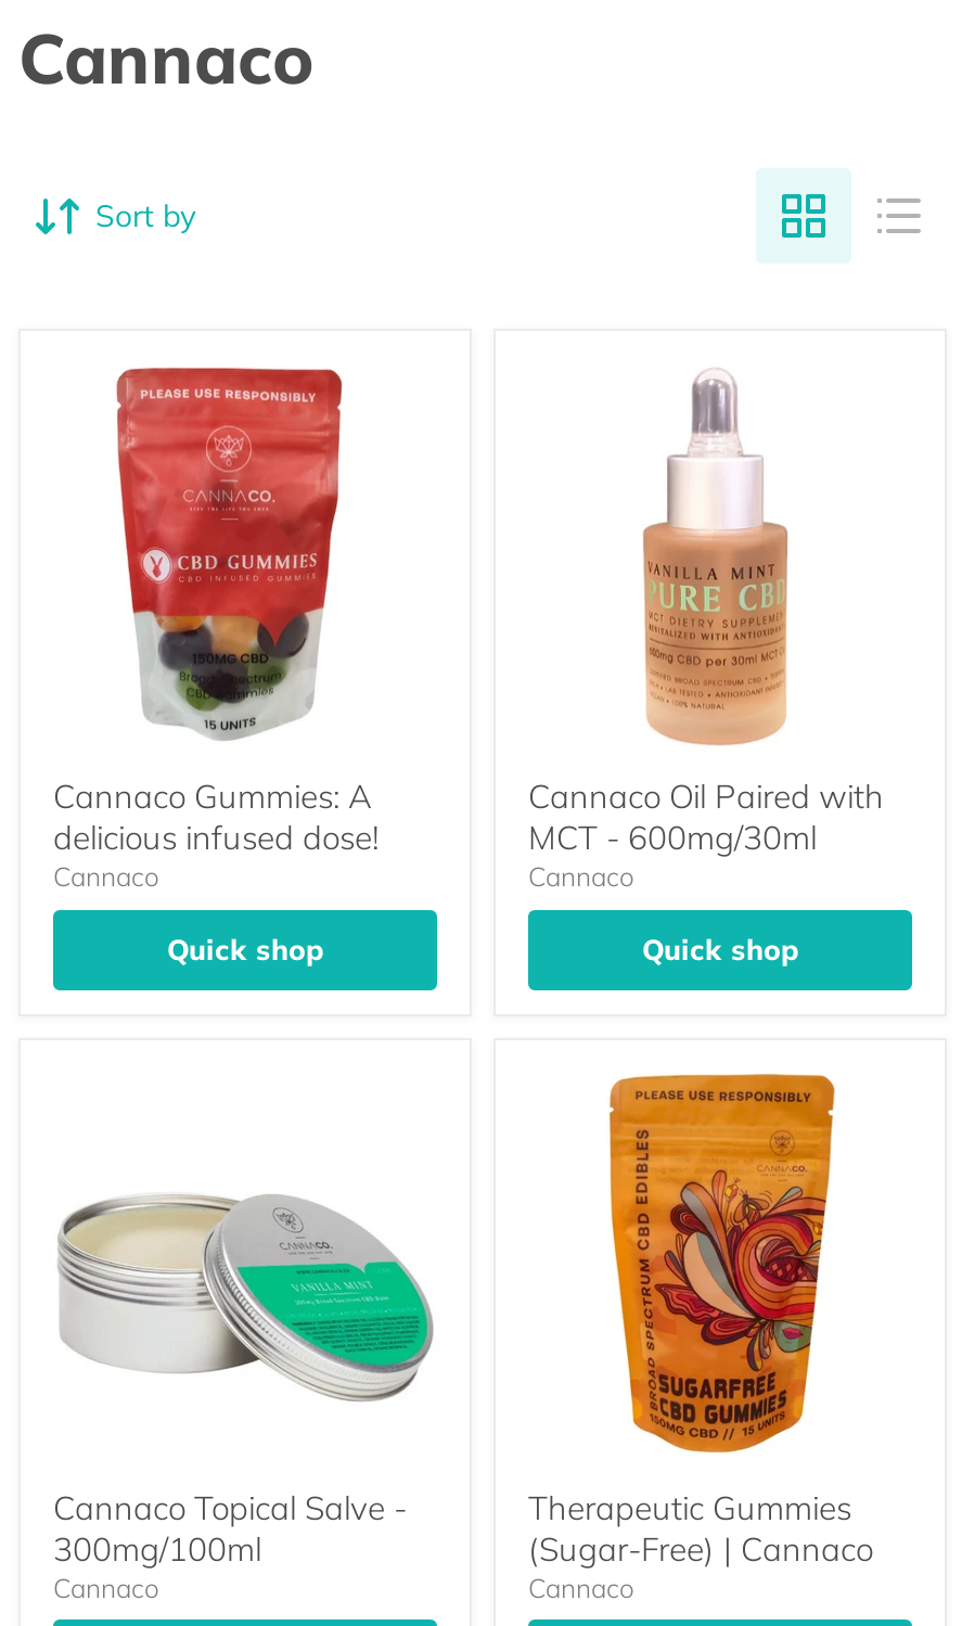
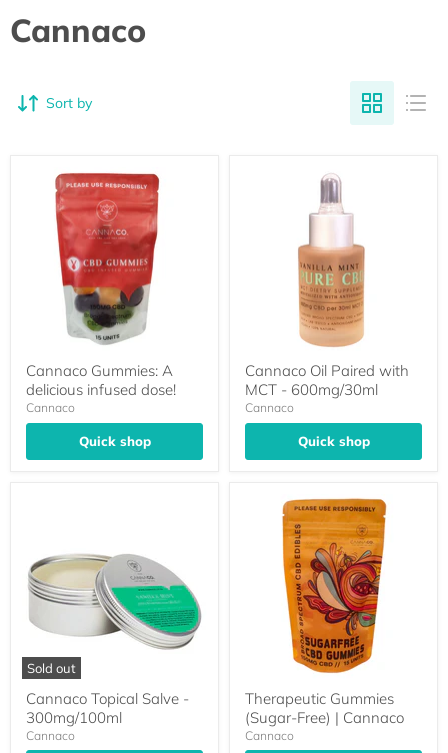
none -> [27,660,76,676] Sold out

